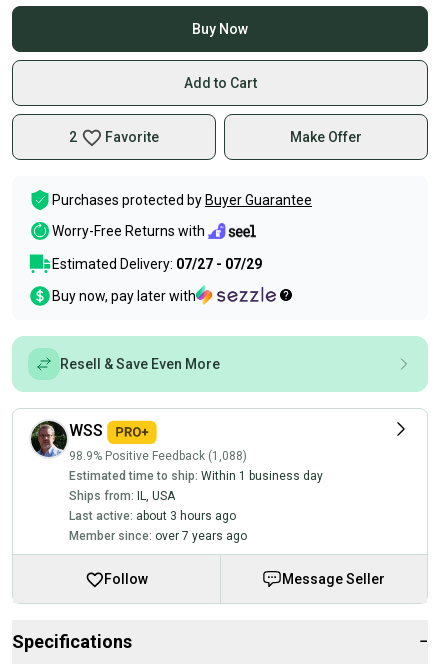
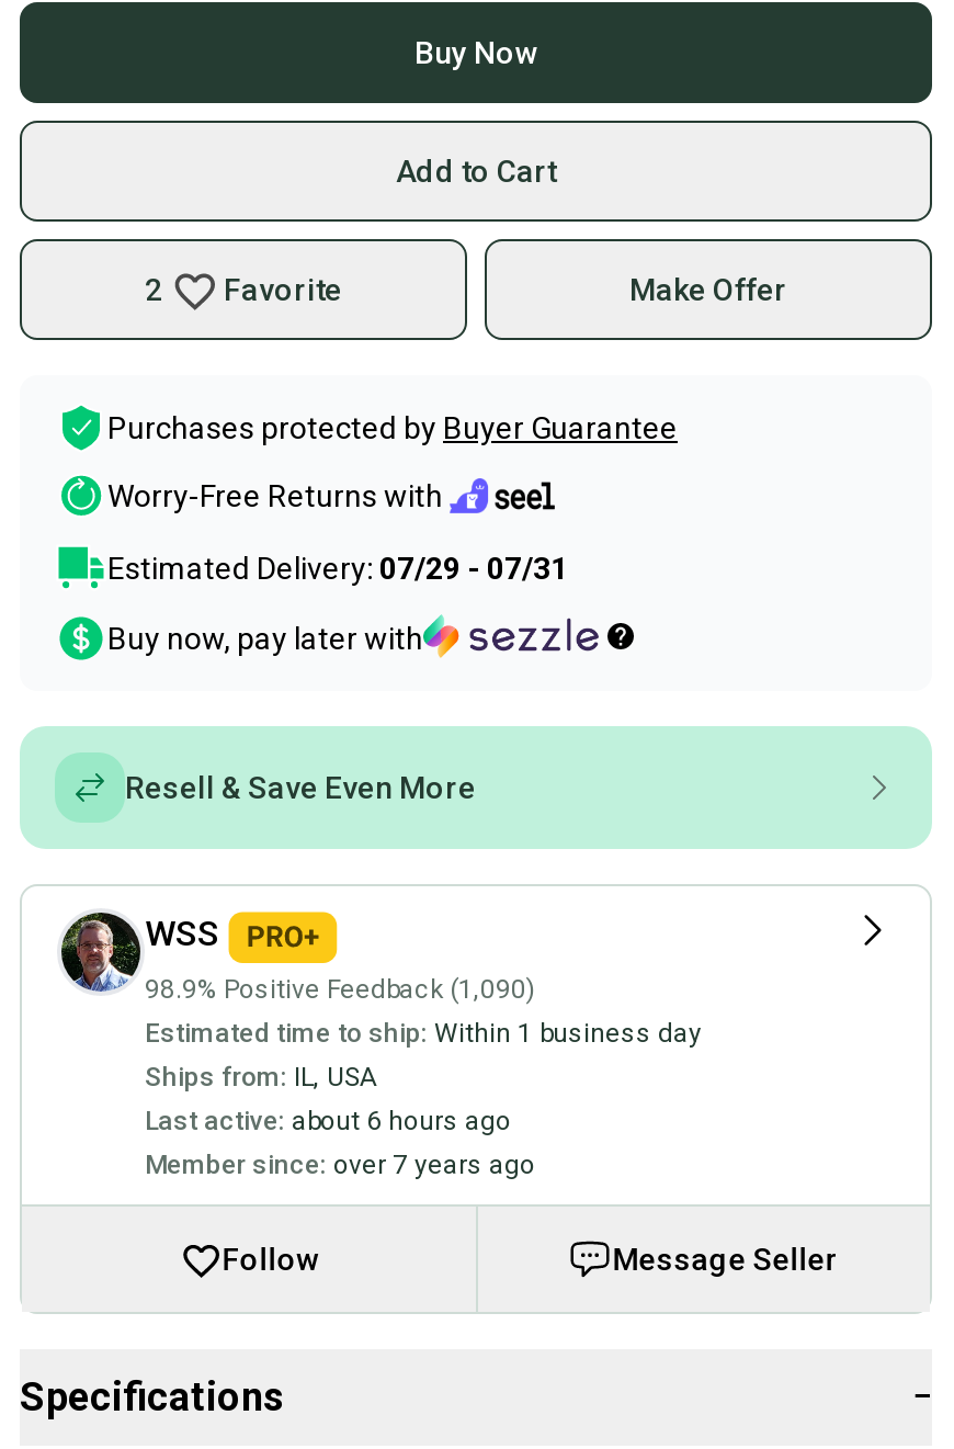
[52,256,262,272] Estimated Delivery: 07/27 - 07/29 -> [107,551,568,586] Estimated Delivery: 07/29 - 07/31
[69,449,247,463] 98.9% Positive Feedback (1,088) -> [145,974,535,1004] 98.9% Positive Feedback (1,090)
[69,509,236,523] Last active: about 3 hours ago -> [145,1105,511,1136] Last active: about 6 hours ago

